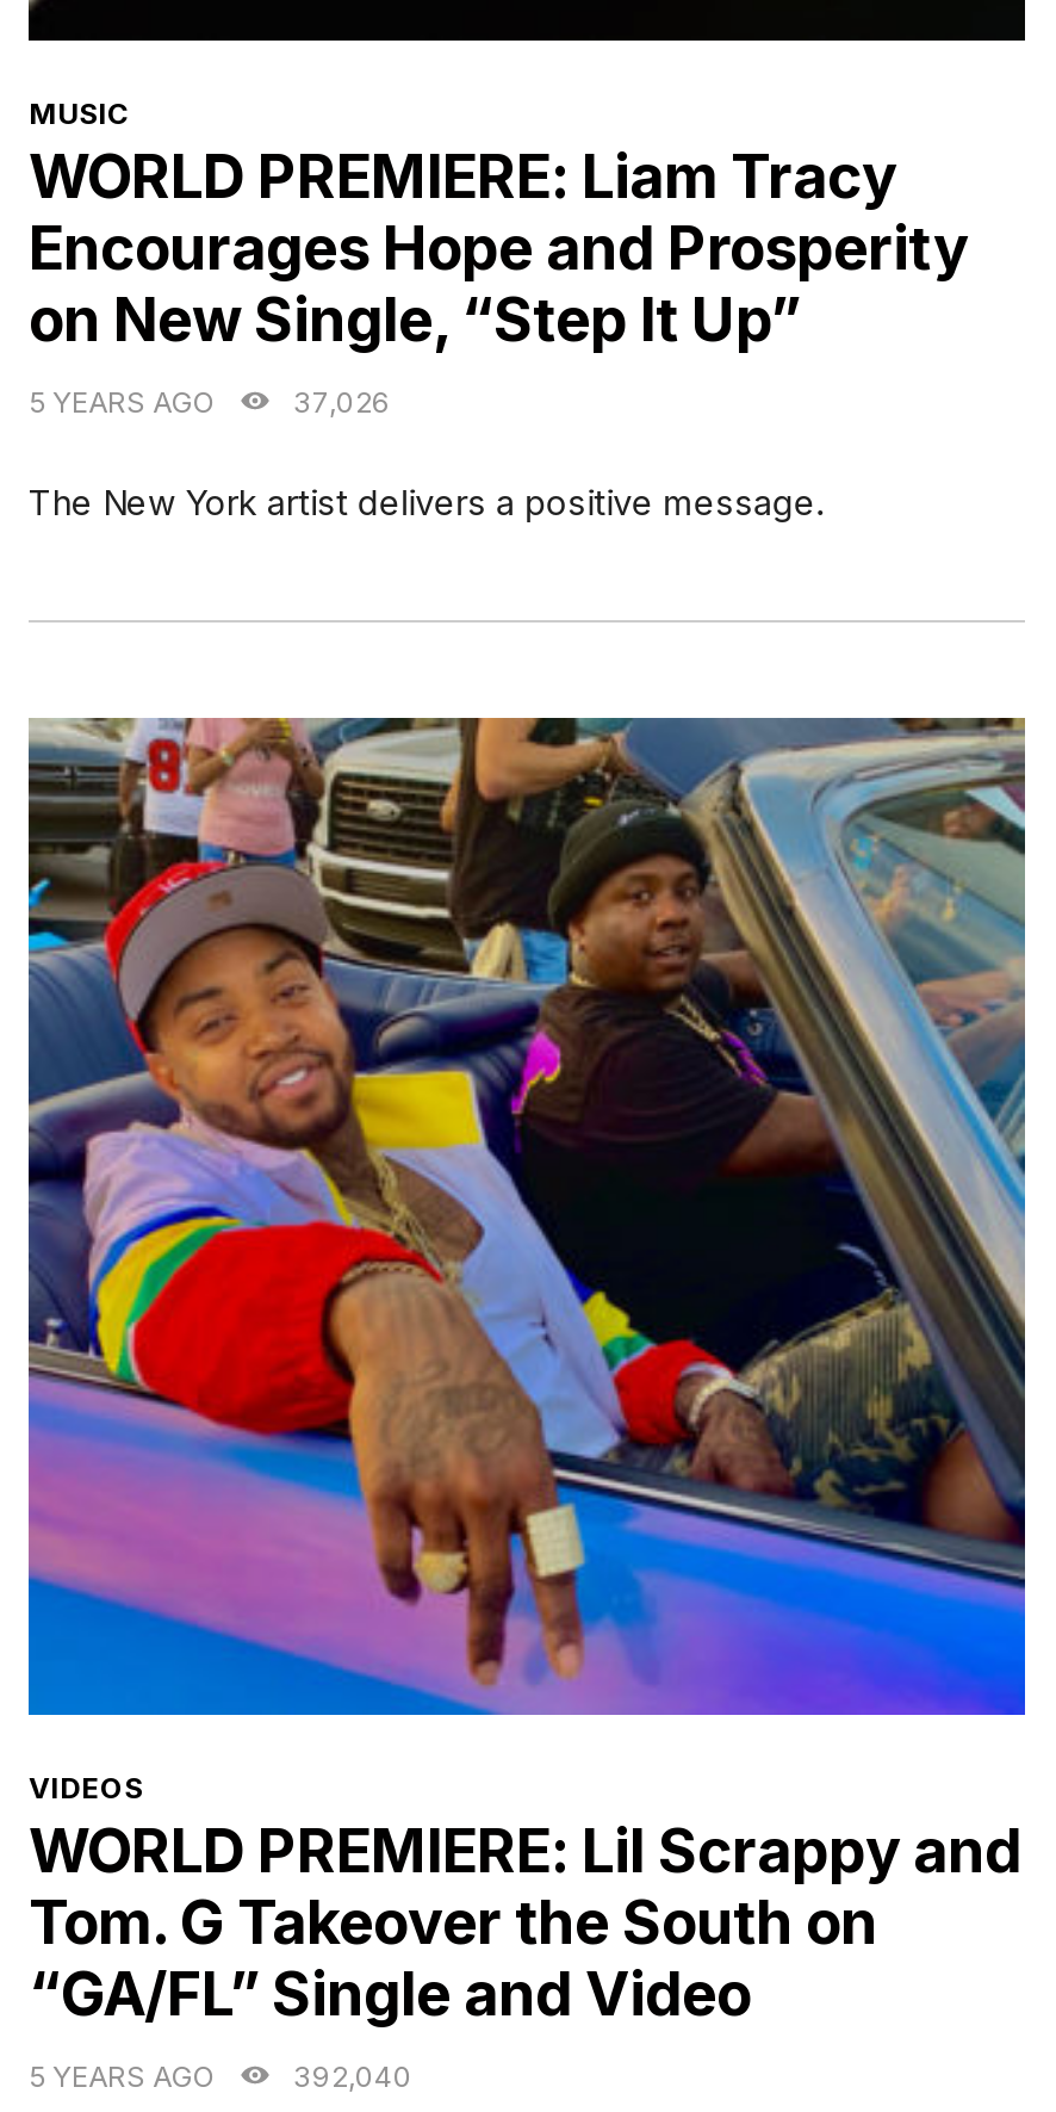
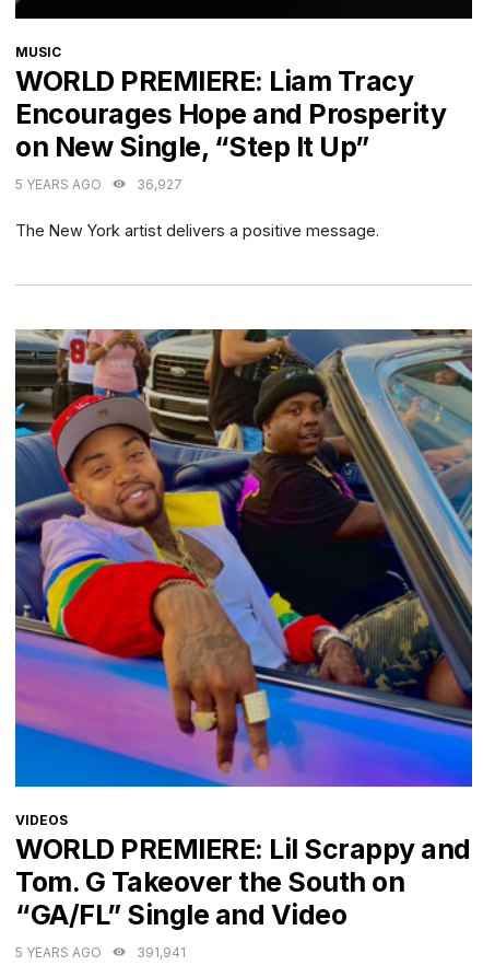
[293,383,391,419] 37,026 -> [137,176,182,192] 36,927
[293,2057,412,2093] 392,040 -> [137,944,186,960] 391,941

